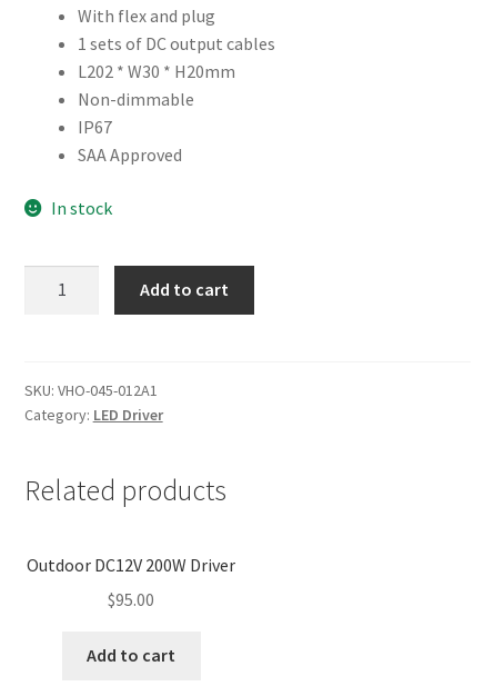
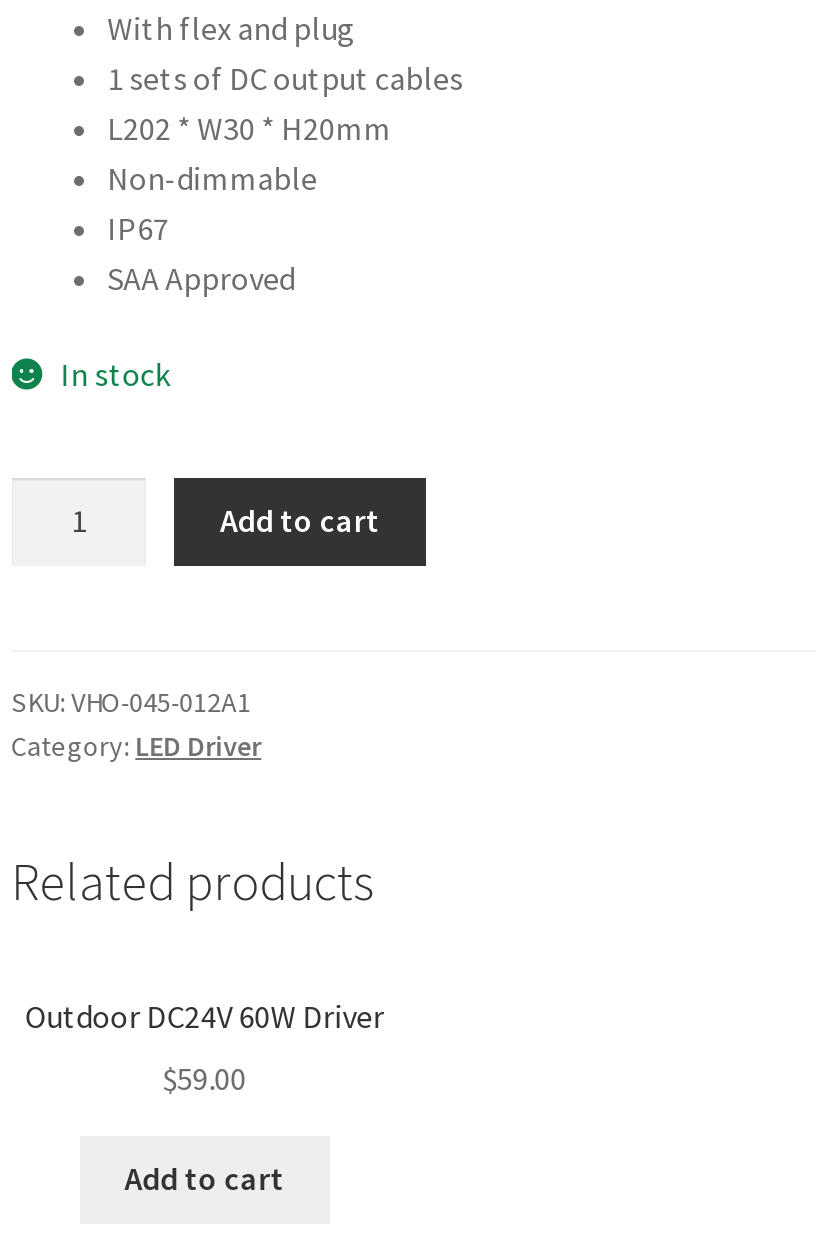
[27,554,236,576] Outdoor DC12V 200W Driver -> [25,996,385,1036] Outdoor DC24V 60W Driver
[108,588,155,610] $95.00 -> [163,1057,247,1097] $59.00

